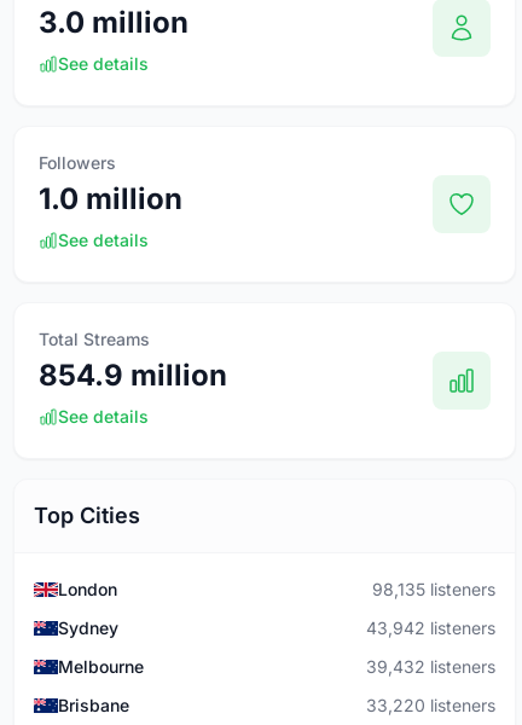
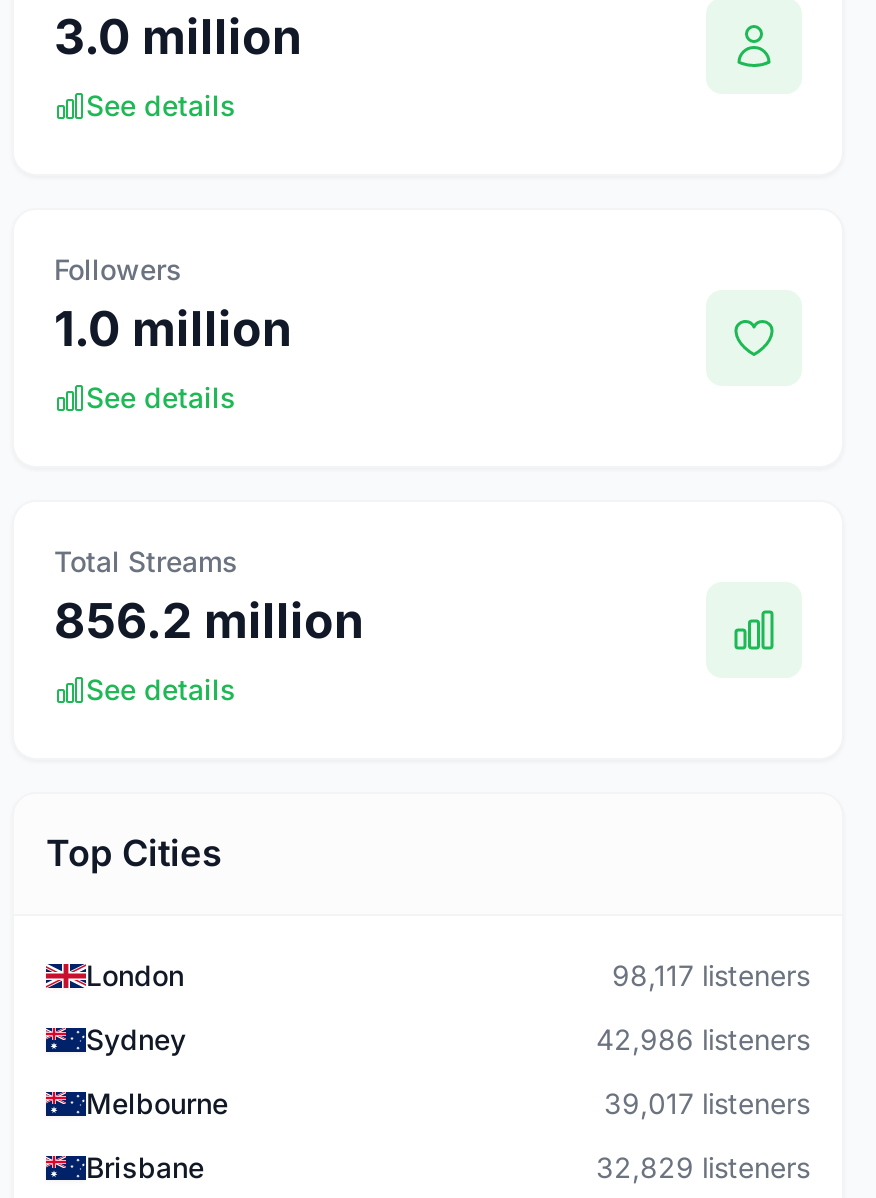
[39,358,227,393] 854.9 million -> [54,592,364,650] 856.2 million
[372,579,495,599] 98,135 listeners -> [612,958,810,992] 98,117 listeners
[366,617,495,638] 43,942 listeners -> [596,1022,810,1056] 42,986 listeners
[366,656,495,677] 39,432 listeners -> [604,1086,810,1120] 39,017 listeners
[366,695,495,715] 33,220 listeners -> [596,1150,810,1184] 32,829 listeners

